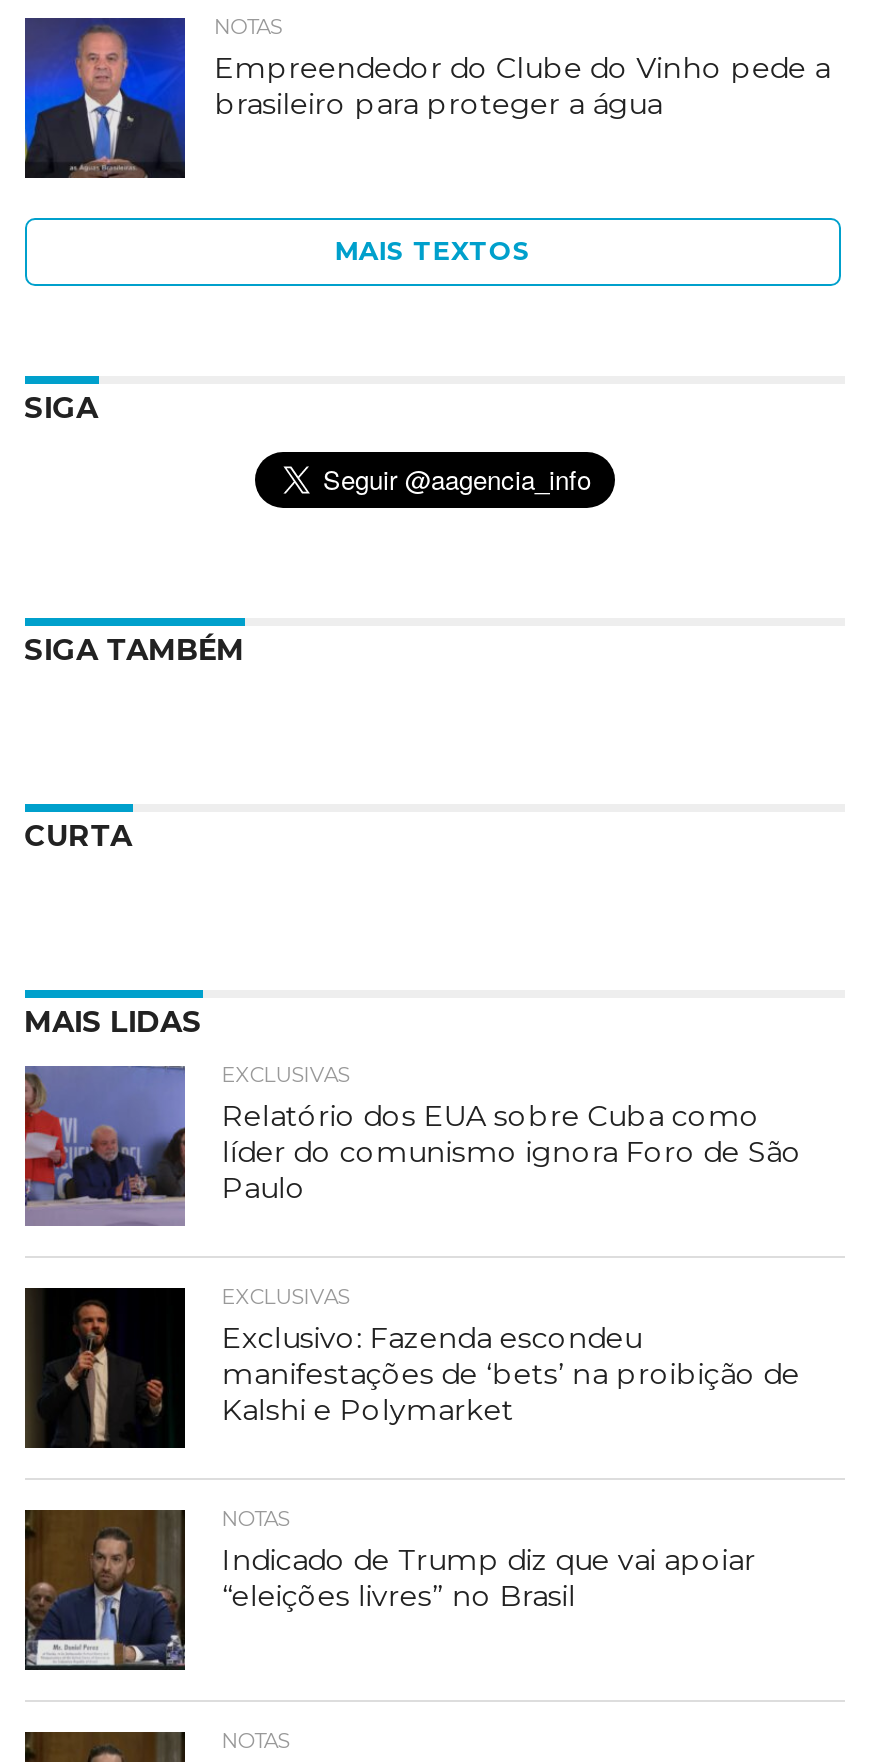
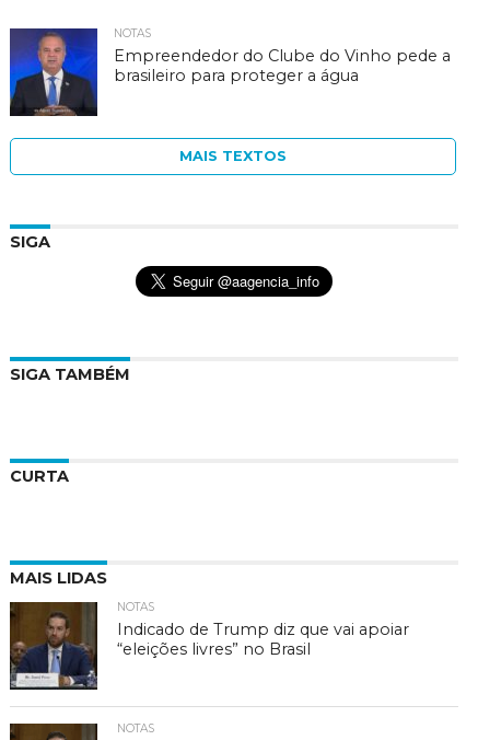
[23,1062,802,1428] [image] | EXCLUSIVAS | Relatório dos EUA sobre Cuba como | líder do comunismo ignora Foro de São | Paulo | EXCLUSIVAS | Exclusivo: Fazenda escondeu | manifestações de ‘bets’ na proibição de | Kalshi e Polymarket -> none
[25,1288,185,1450] [image] -> none

